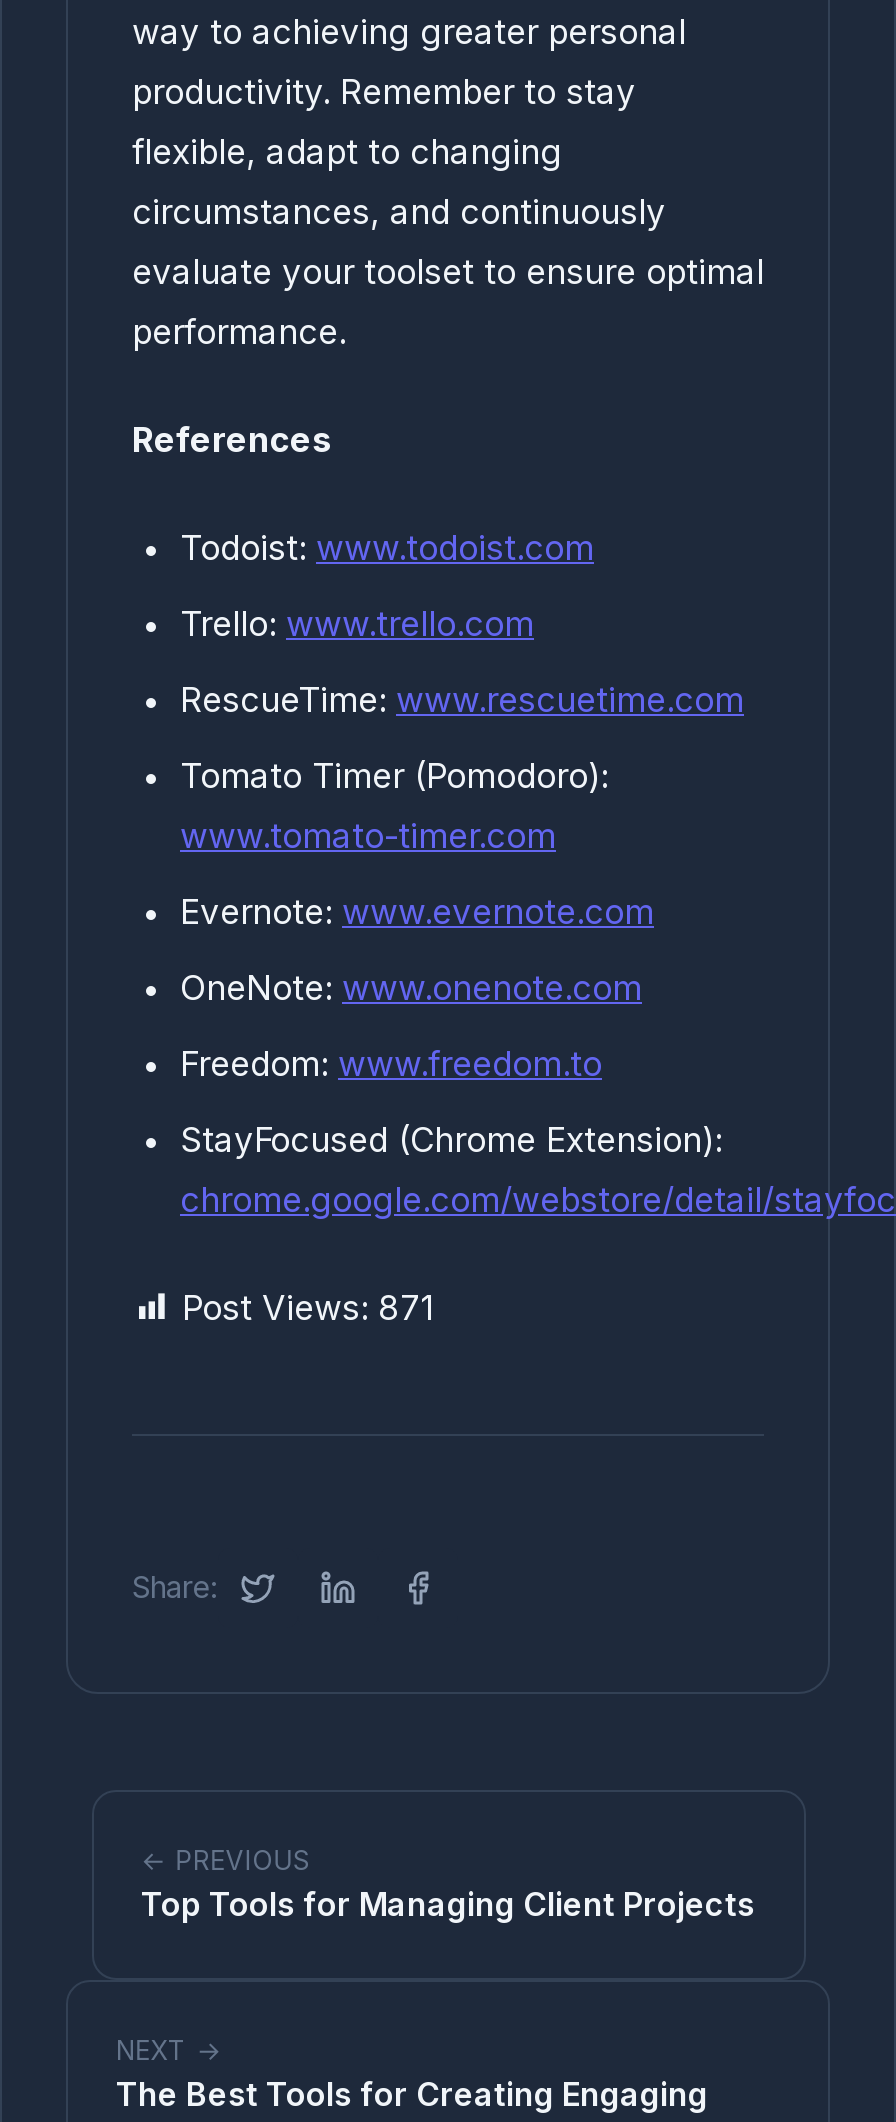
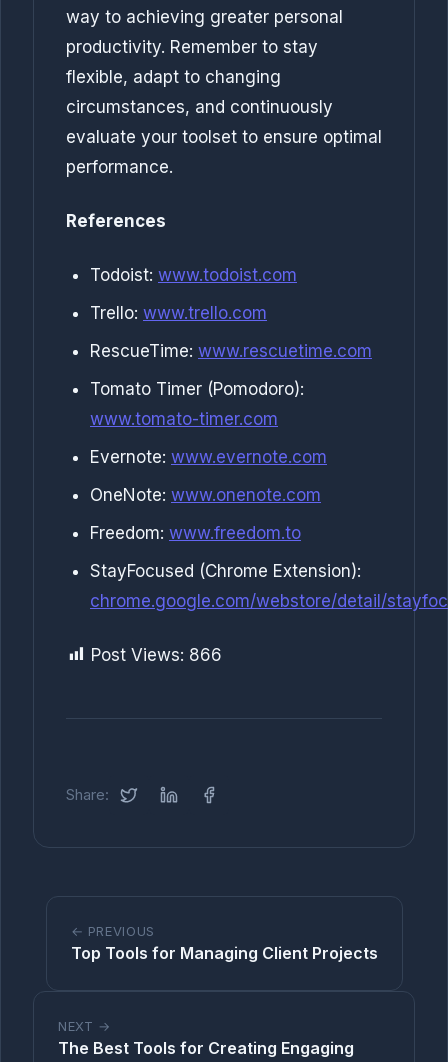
[182,1288,434,1328] Post Views: 871 -> [91,645,222,665] Post Views: 866

